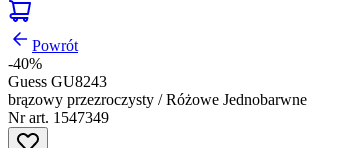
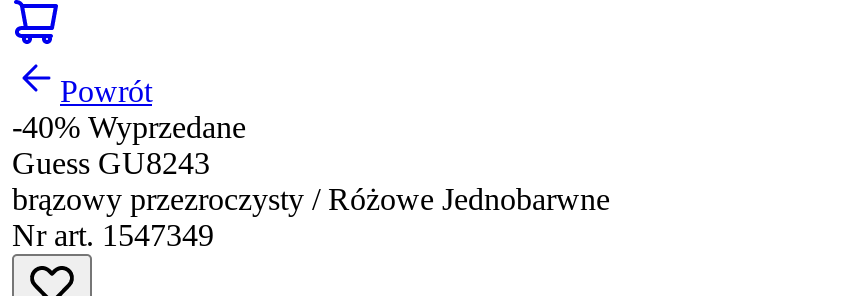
[8,55,42,72] -40% -> [12,109,246,143] -40% Wyprzedane

